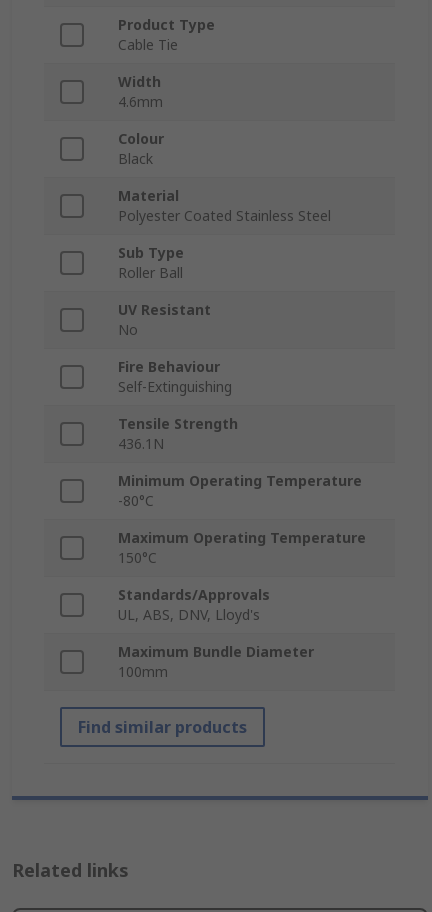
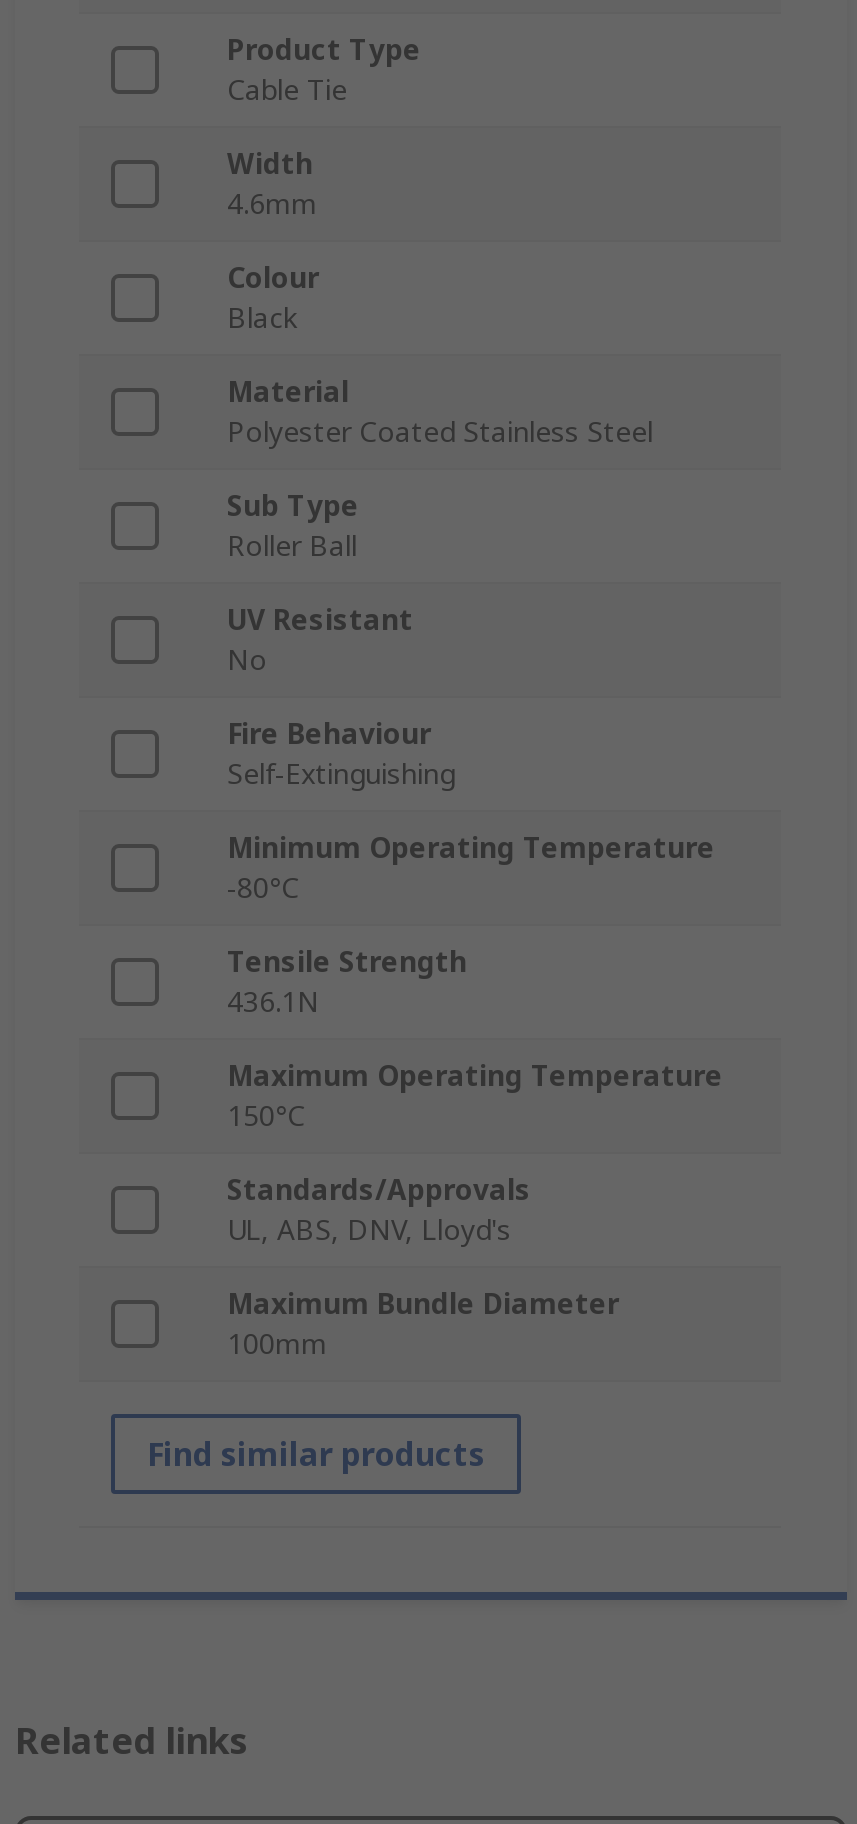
moved [118,414,238,453] -> [227,942,467,1020]: Tensile Strength | 436.1N
moved [118,471,362,510] -> [227,828,715,906]: Minimum Operating Temperature | -80°C

